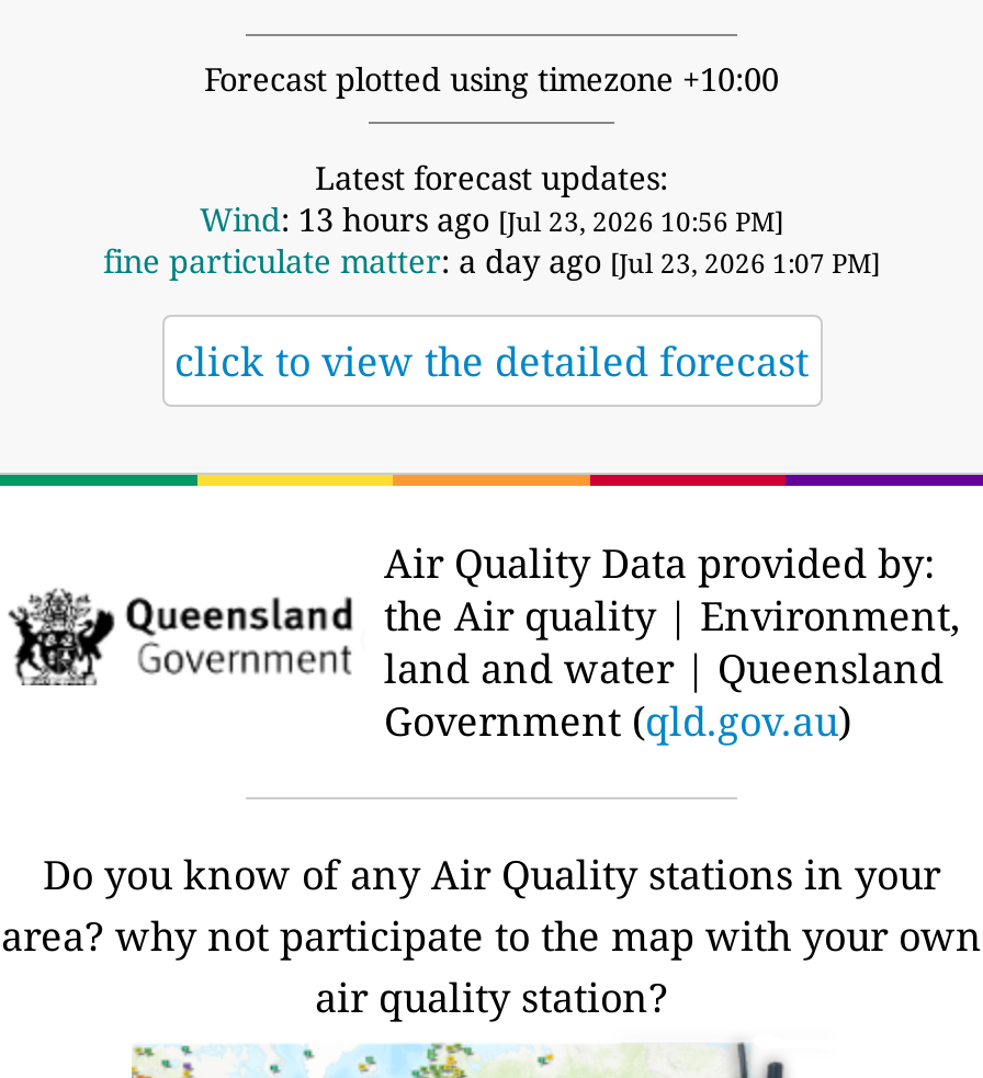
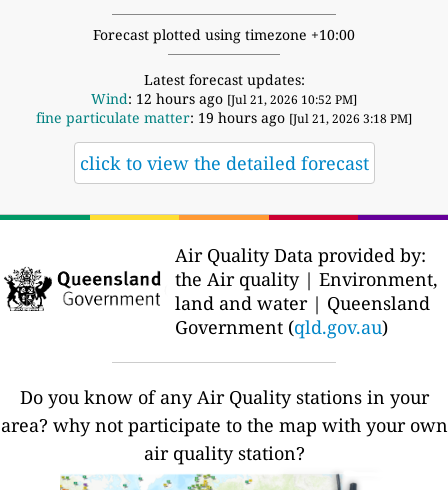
[200,198,783,240] Wind: 13 hours ago [Jul 23, 2026 10:56 PM] -> [91,89,357,108] Wind: 12 hours ago [Jul 21, 2026 10:52 PM]
[103,240,880,281] fine particulate matter: a day ago [Jul 23, 2026 1:07 PM] -> [36,108,412,127] fine particulate matter: 19 hours ago [Jul 21, 2026 3:18 PM]

